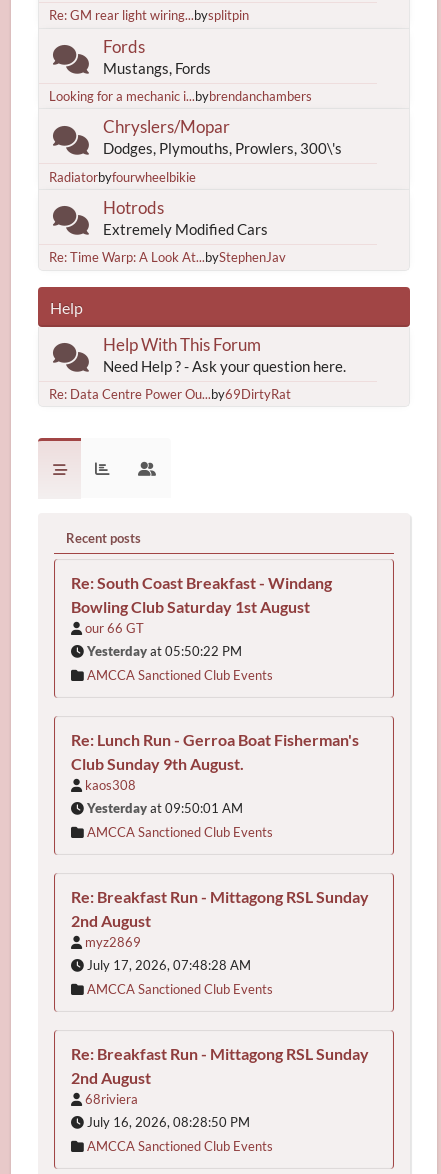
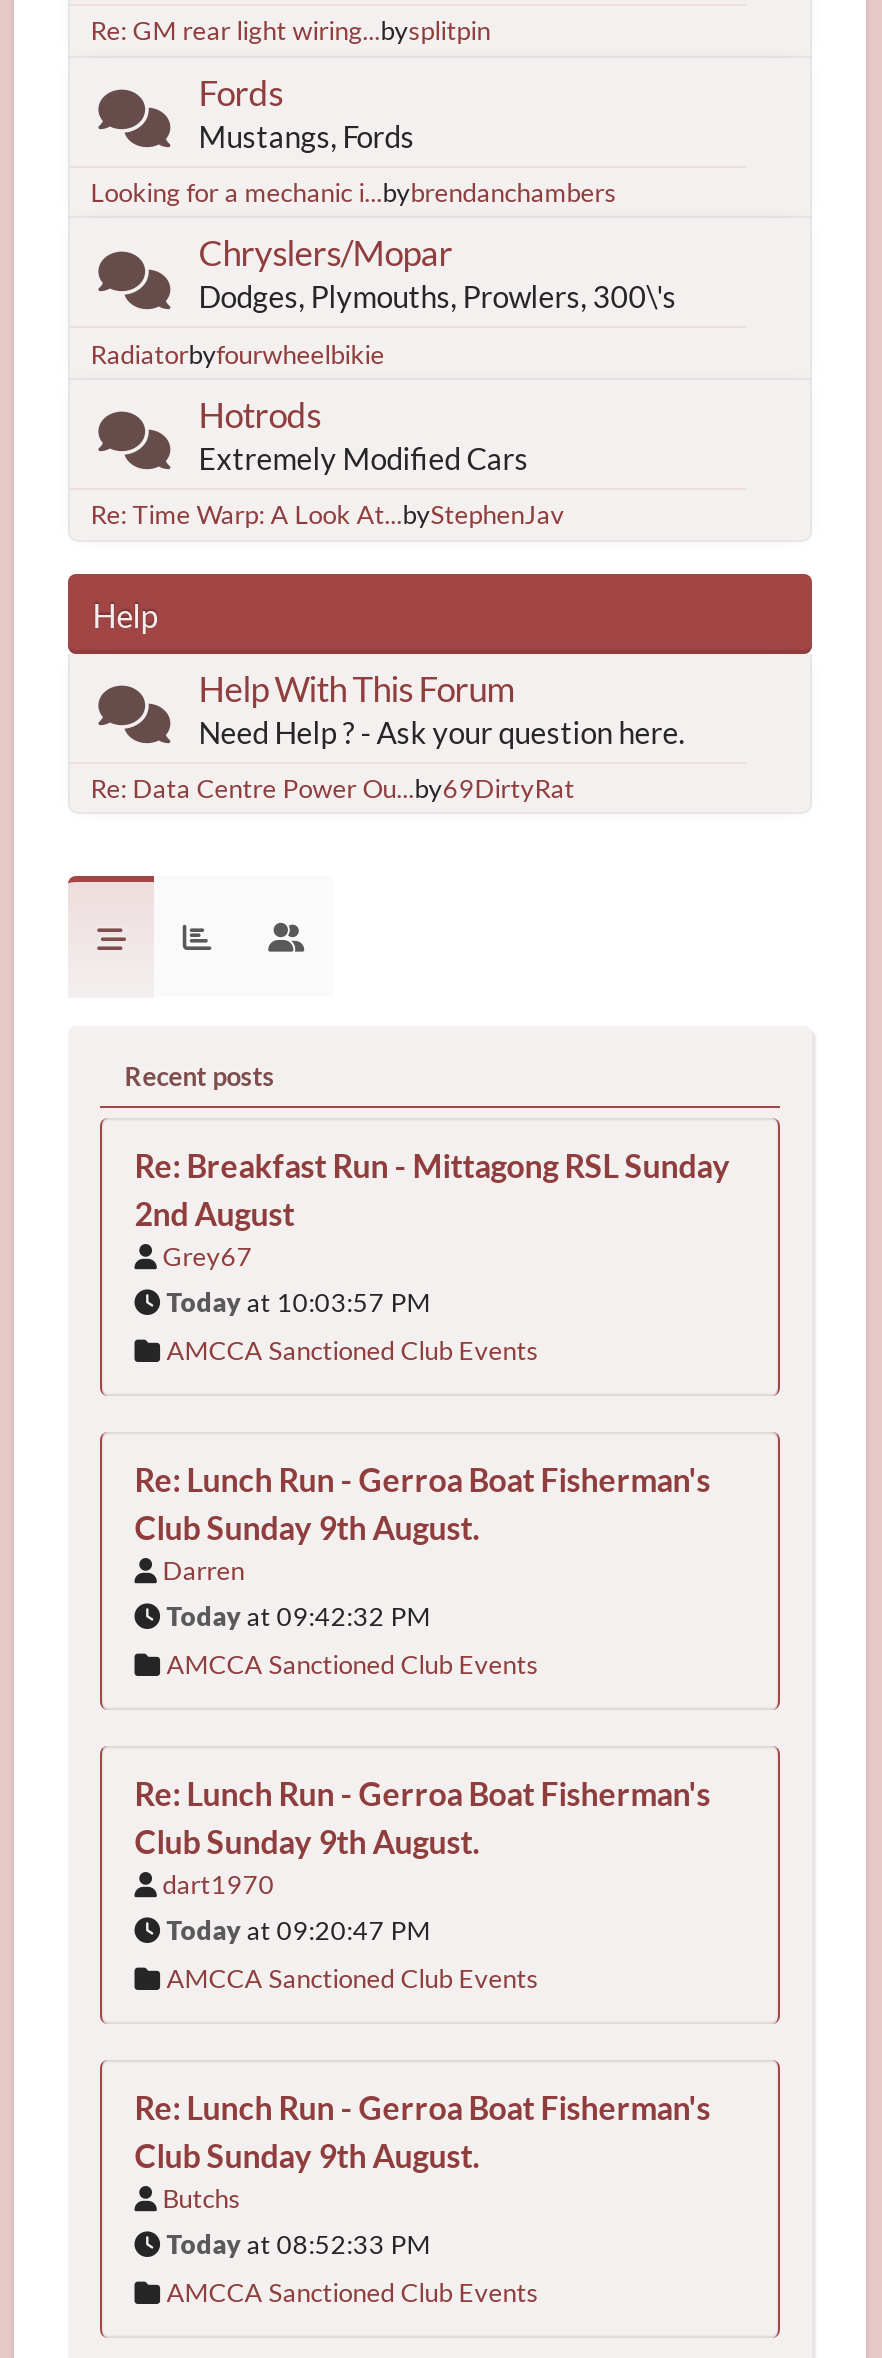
[71,573,332,659] Re: South Coast Breakfast - Windang | Bowling Club Saturday 1st August | our 66 GT | Yesterday at 05:50:22 PM -> [134,1146,730,1318] Re: Breakfast Run - Mittagong RSL Sunday | 2nd August | Grey67 | Today at 10:03:57 PM
[85,777,243,816] kaos308 | Yesterday at 09:50:01 AM -> [162,1554,430,1632] Darren | Today at 09:42:32 PM
[71,887,369,973] Re: Breakfast Run - Mittagong RSL Sunday | 2nd August | myz2869 | July 17, 2026, 07:48:28 AM -> [134,1774,710,1946] Re: Lunch Run - Gerroa Boat Fisherman's | Club Sunday 9th August. | dart1970 | Today at 09:20:47 PM
[71,1044,369,1130] Re: Breakfast Run - Mittagong RSL Sunday | 2nd August | 68riviera | July 16, 2026, 08:28:50 PM -> [134,2088,710,2260] Re: Lunch Run - Gerroa Boat Fisherman's | Club Sunday 9th August. | Butchs | Today at 08:52:33 PM

